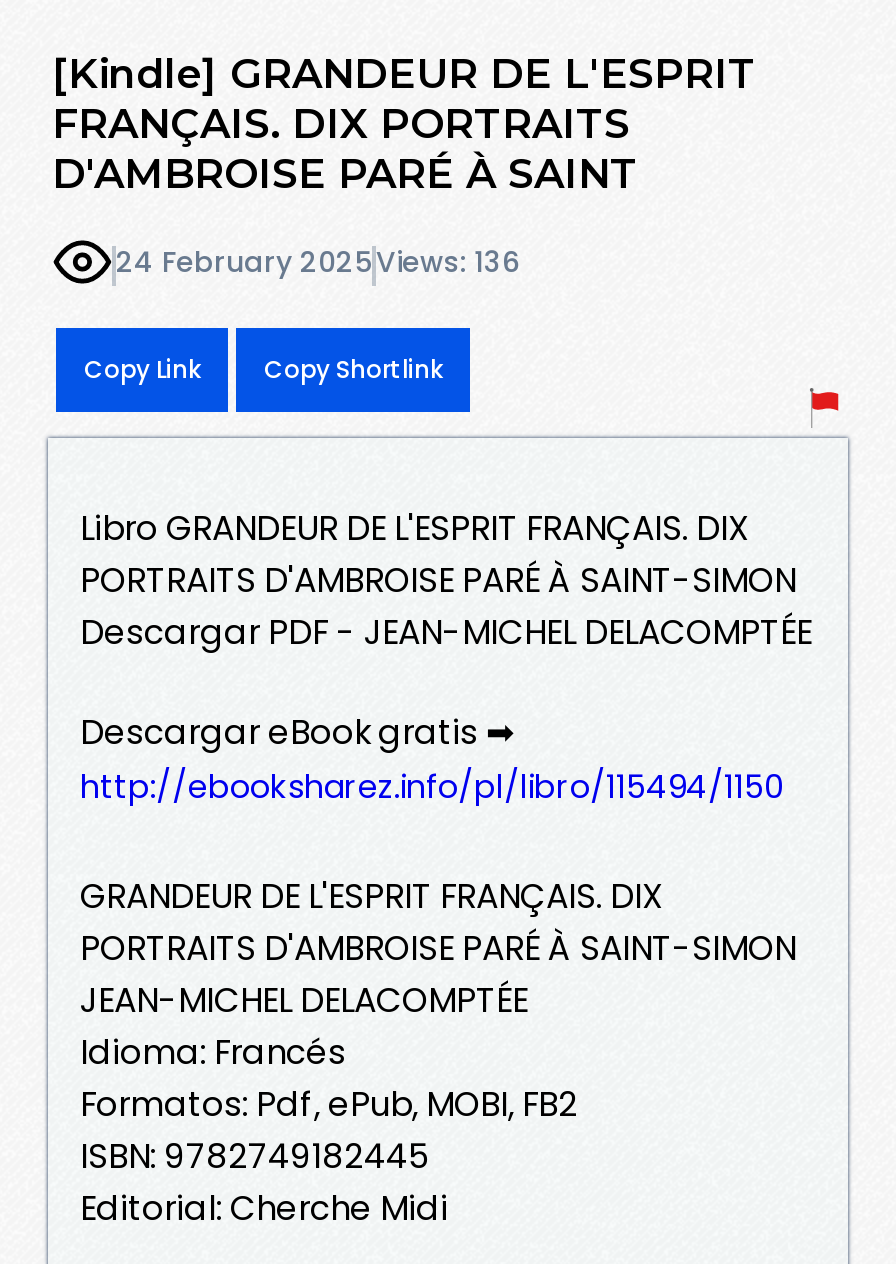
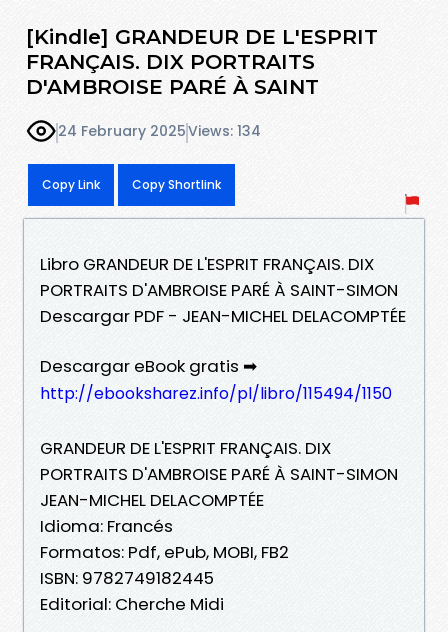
[116,243,520,283] 24 February 2025 Views: 136 -> [58,121,261,141] 24 February 2025 Views: 134

